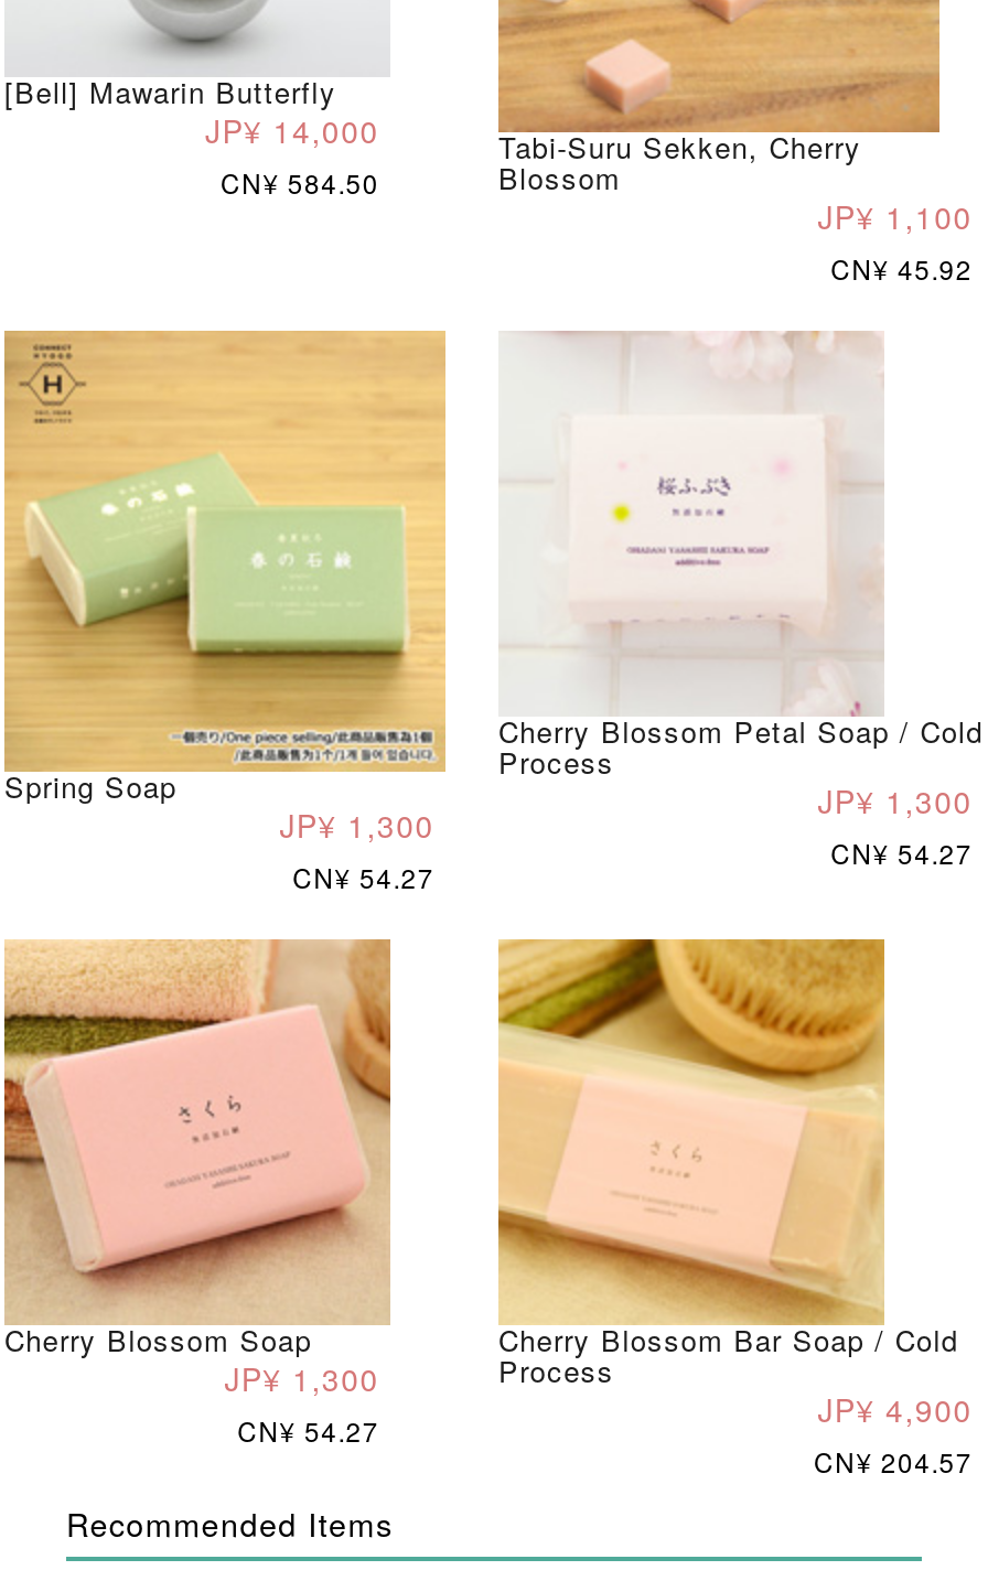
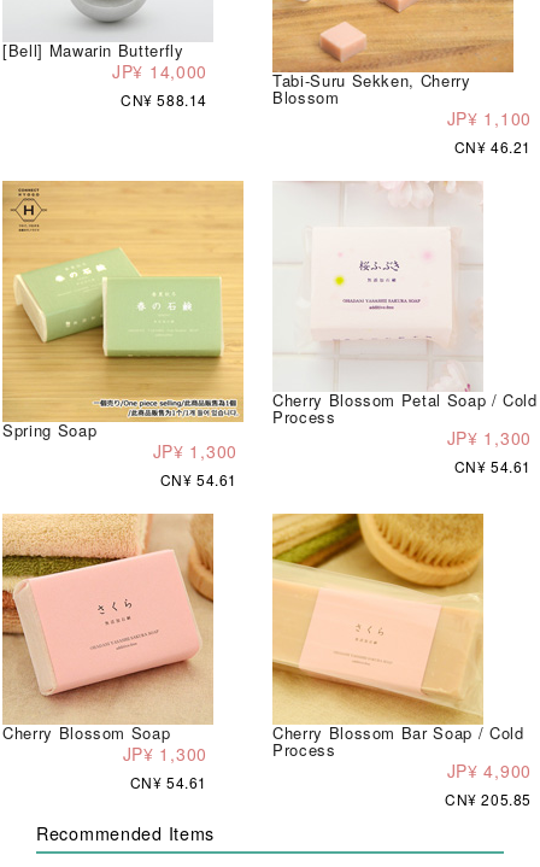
[221,163,379,200] CN¥ 584.50 -> [121,89,207,109] CN¥ 588.14
[831,249,973,286] CN¥ 45.92 -> [454,136,532,156] CN¥ 46.21
[831,833,973,870] CN¥ 54.27 -> [454,455,532,476] CN¥ 54.61
[292,857,434,895] CN¥ 54.27 -> [160,469,237,489] CN¥ 54.61
[237,1411,379,1448] CN¥ 54.27 -> [130,771,207,792] CN¥ 54.61
[814,1441,973,1479] CN¥ 204.57 -> [445,788,532,809] CN¥ 205.85

